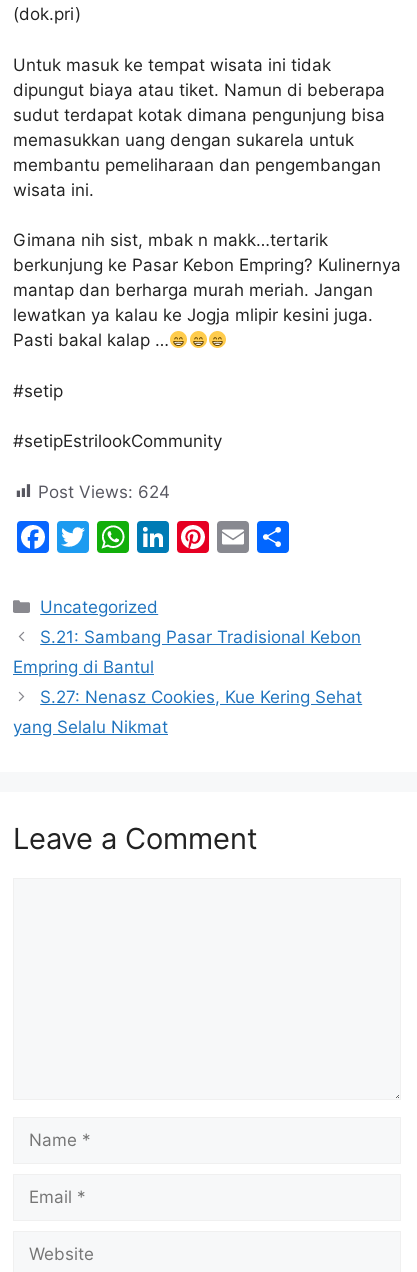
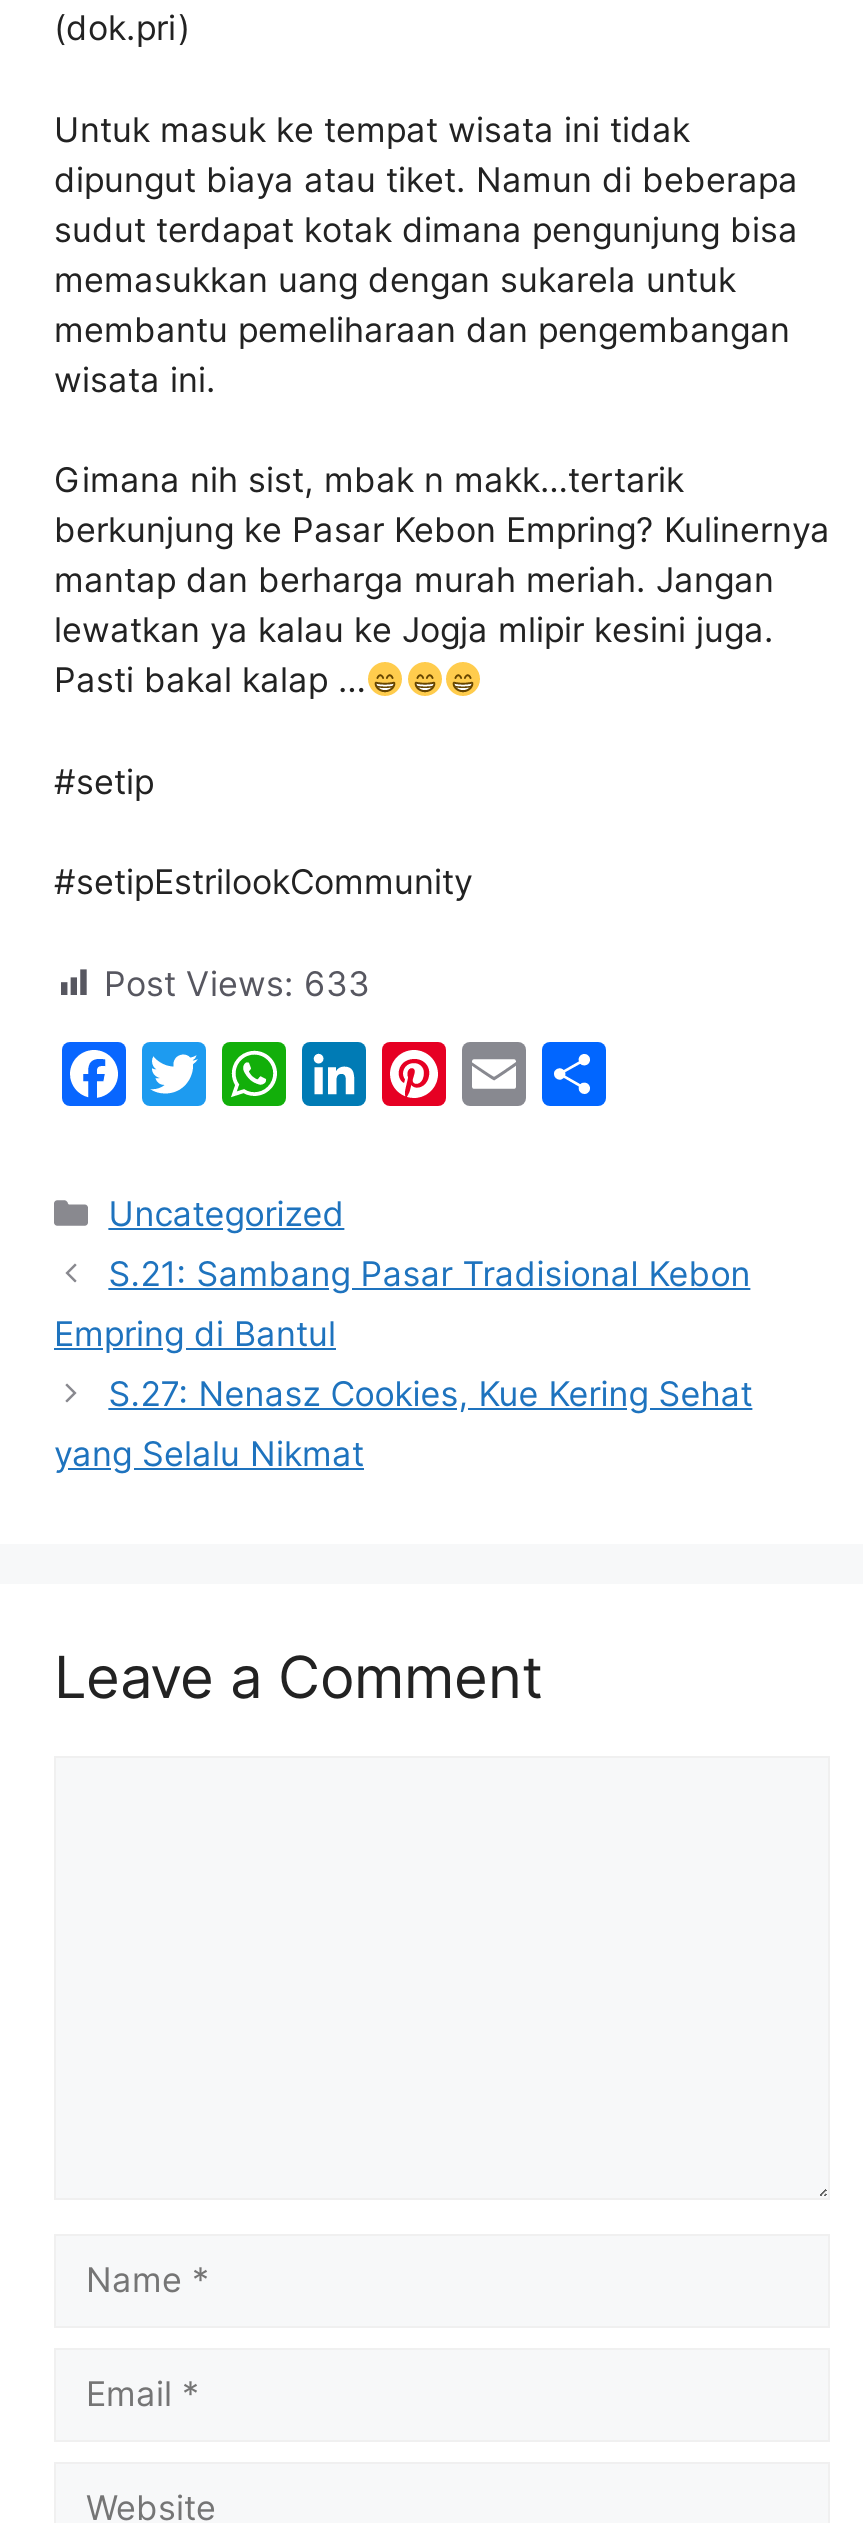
[38,481,170,501] Post Views: 624 -> [104,963,370,1003] Post Views: 633

